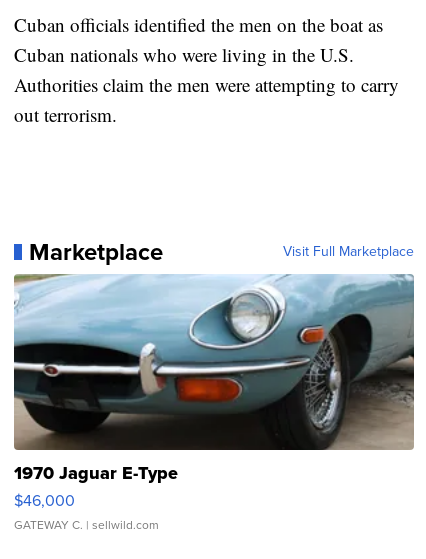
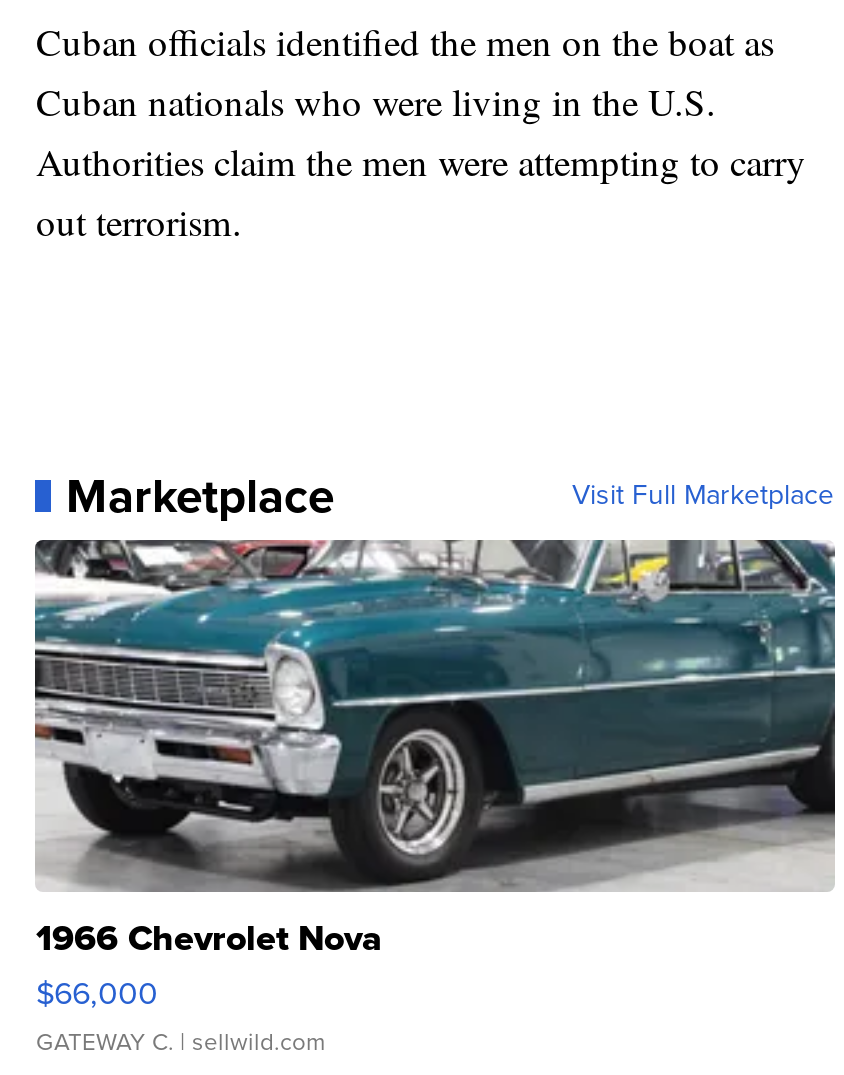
[13,274,414,512] [image] | 1970 Jaguar E-Type | $46,000 -> [35,538,835,1016] [image] | 1966 Chevrolet Nova | $66,000

